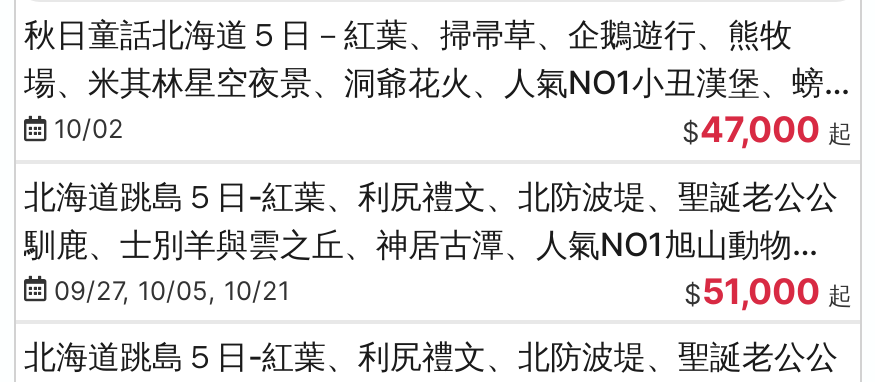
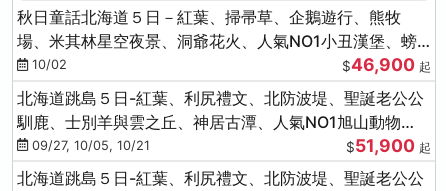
[682,108,852,150] $47,000 起 -> [342,54,431,75] $46,900 起
[684,269,852,311] $51,000 起 -> [346,134,431,155] $51,900 起

